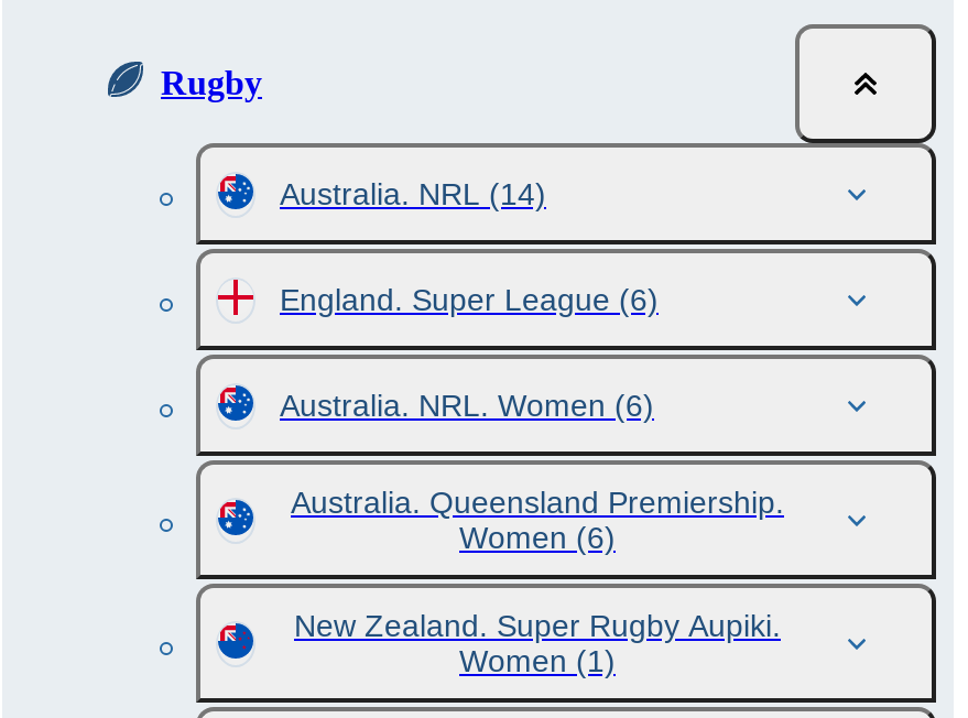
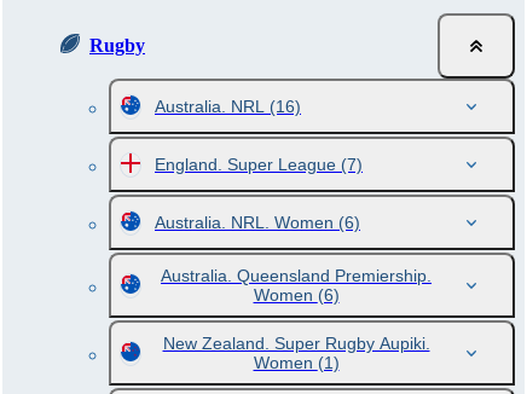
[280,176,546,211] Australia. NRL (14) -> [155,97,301,116] Australia. NRL (16)
[280,282,659,317] England. Super League (6) -> [155,155,363,174] England. Super League (7)

